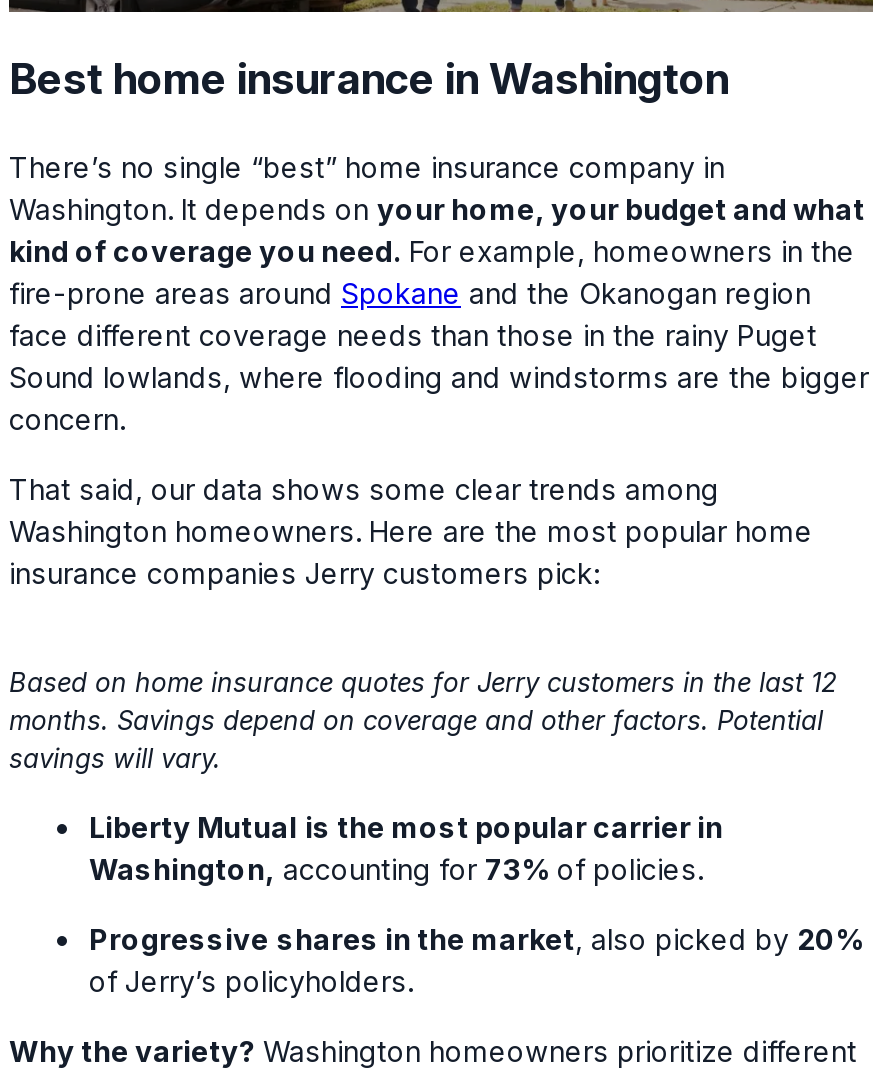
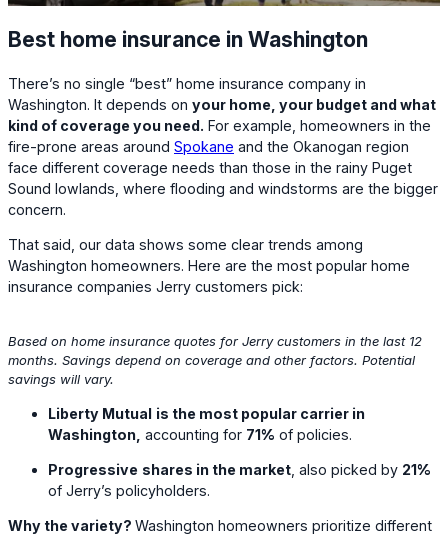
[89,852,703,886] Washington, accounting for 73% of policies. -> [48,426,352,443] Washington, accounting for 71% of policies.
[89,923,863,957] Progressive shares in the market, also picked by 20% -> [48,461,431,478] Progressive shares in the market, also picked by 21%

